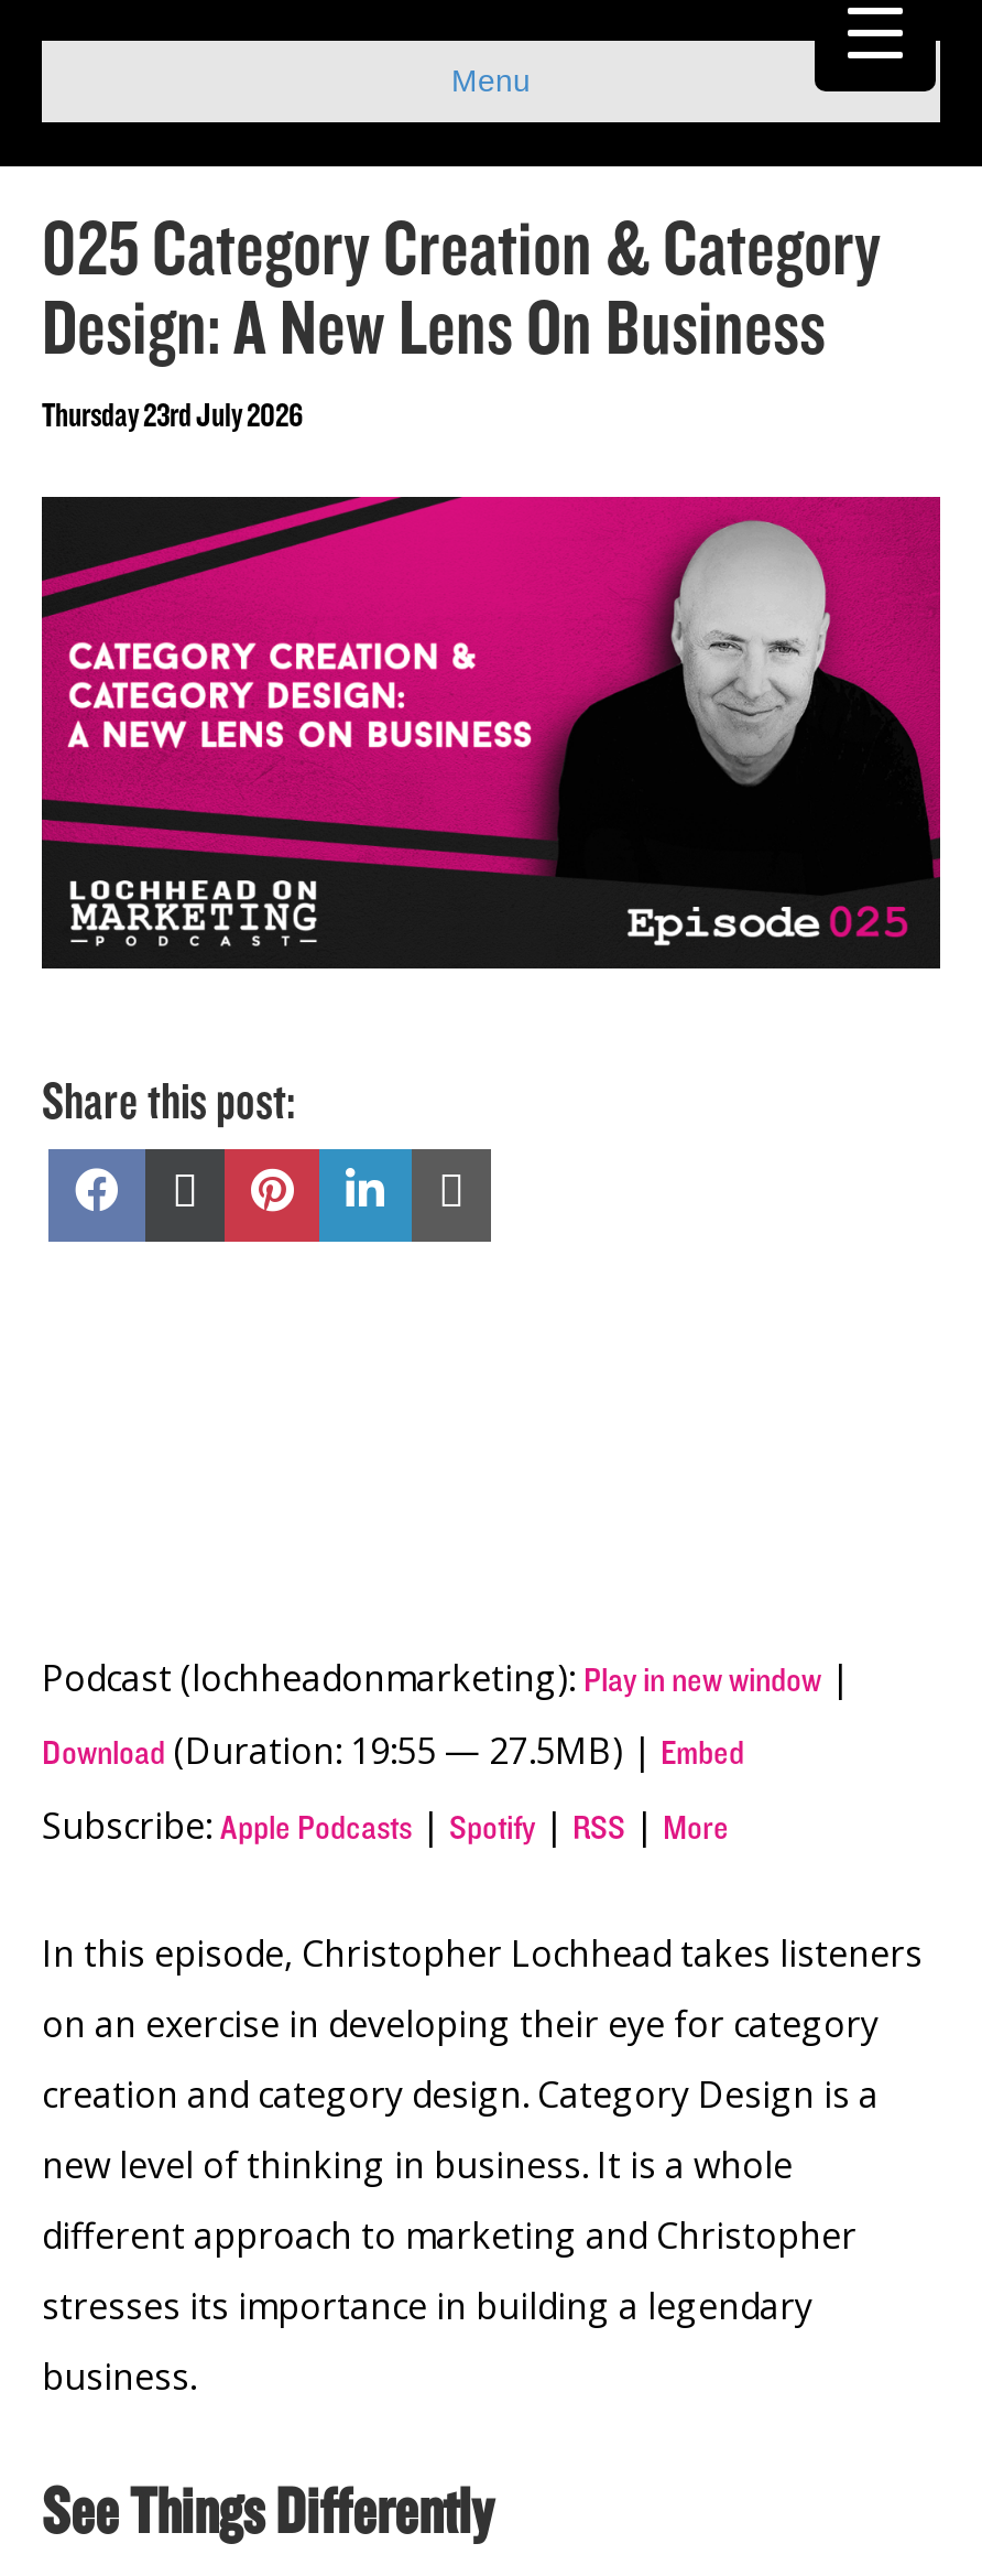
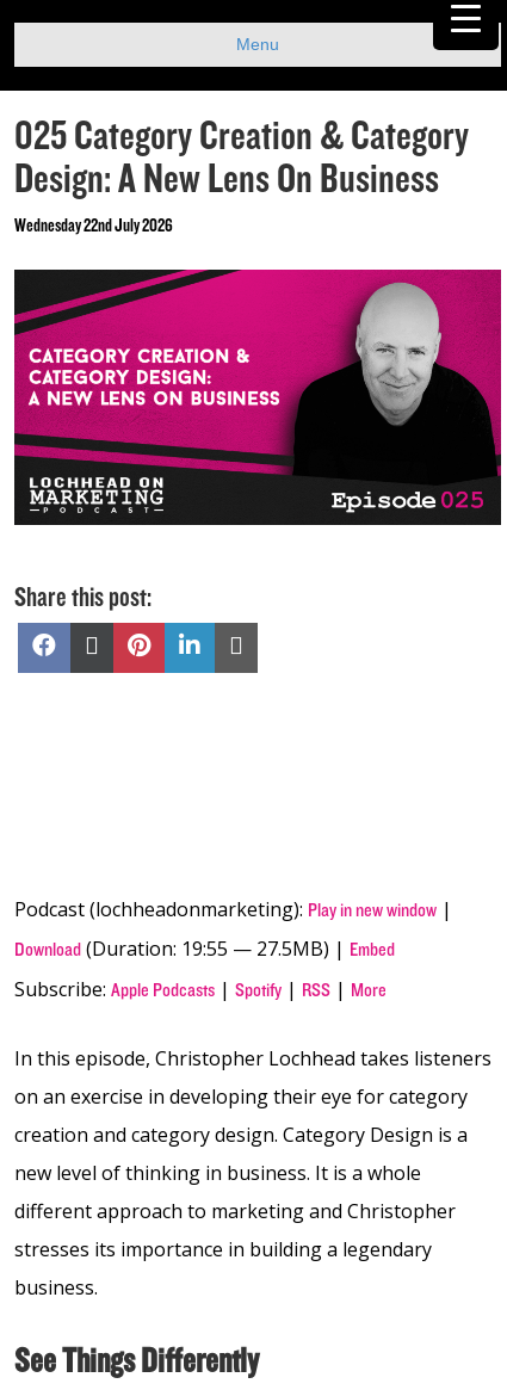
[42,399,304,436] Thursday 23rd July 2026 -> [14,216,173,237] Wednesday 22nd July 2026

